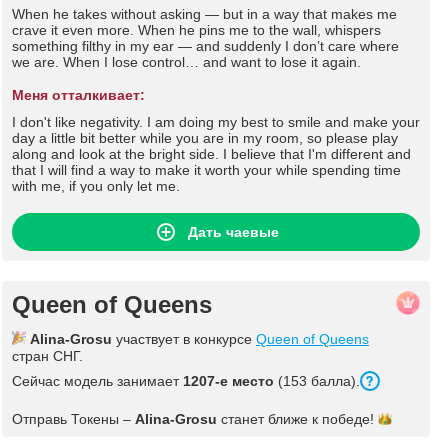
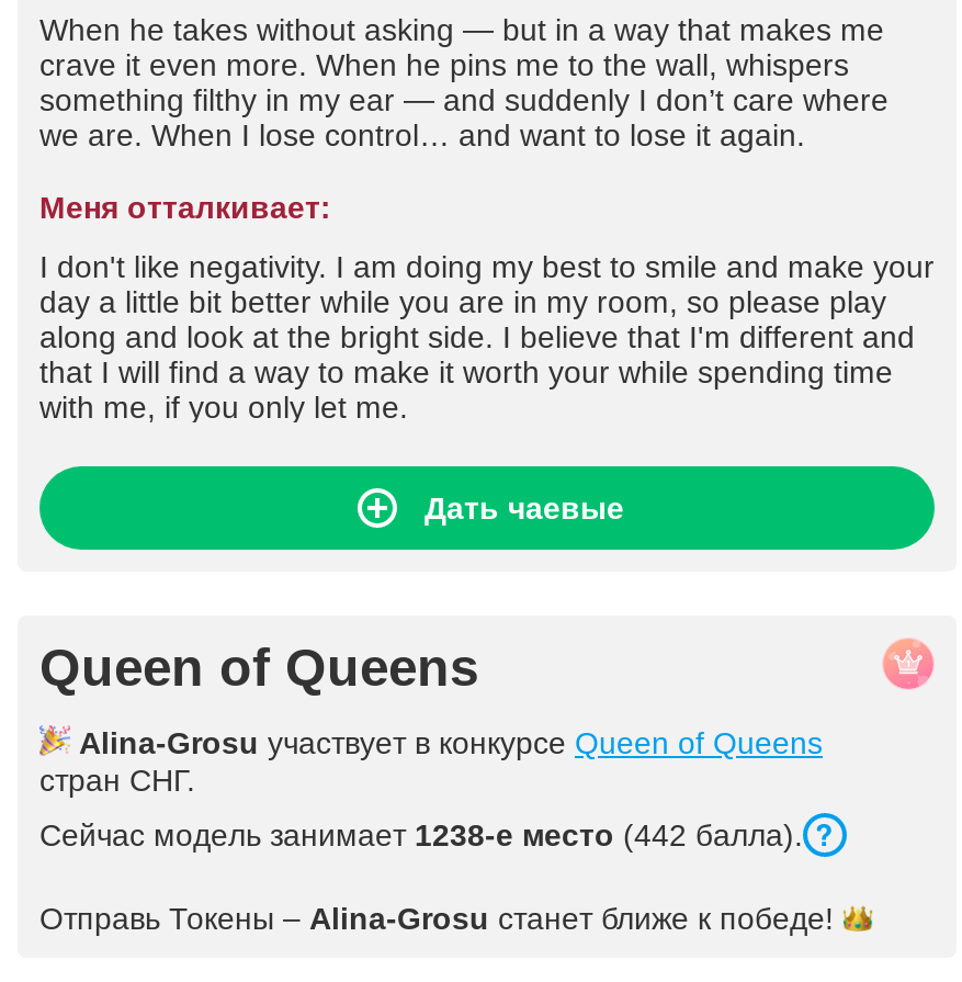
[12,373,360,389] Сейчас модель занимает 1207-е место (153 балла). -> [39,817,803,853] Сейчас модель занимает 1238-е место (442 балла).

